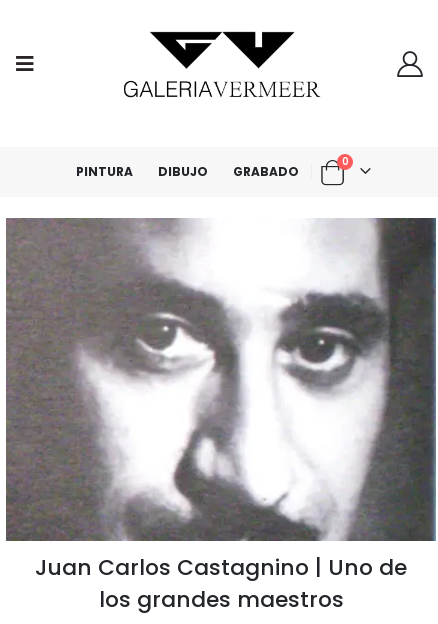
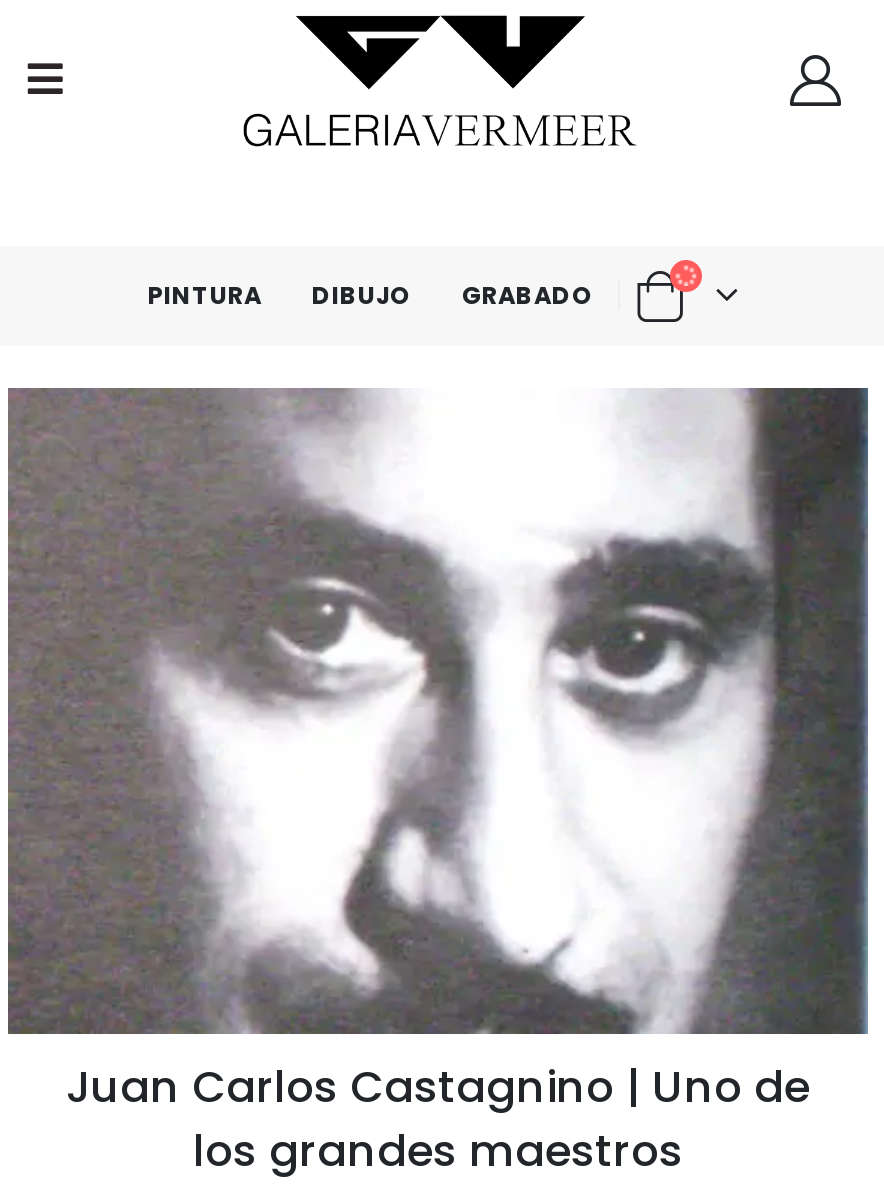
[341,154,348,169] 0 -> none

